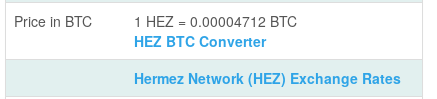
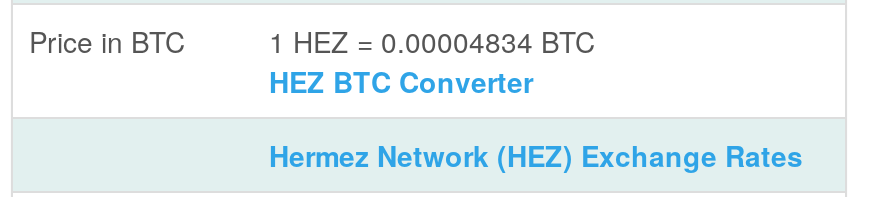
[134,11,297,31] 1 HEZ = 0.00004712 BTC -> [269,21,595,61] 1 HEZ = 0.00004834 BTC

